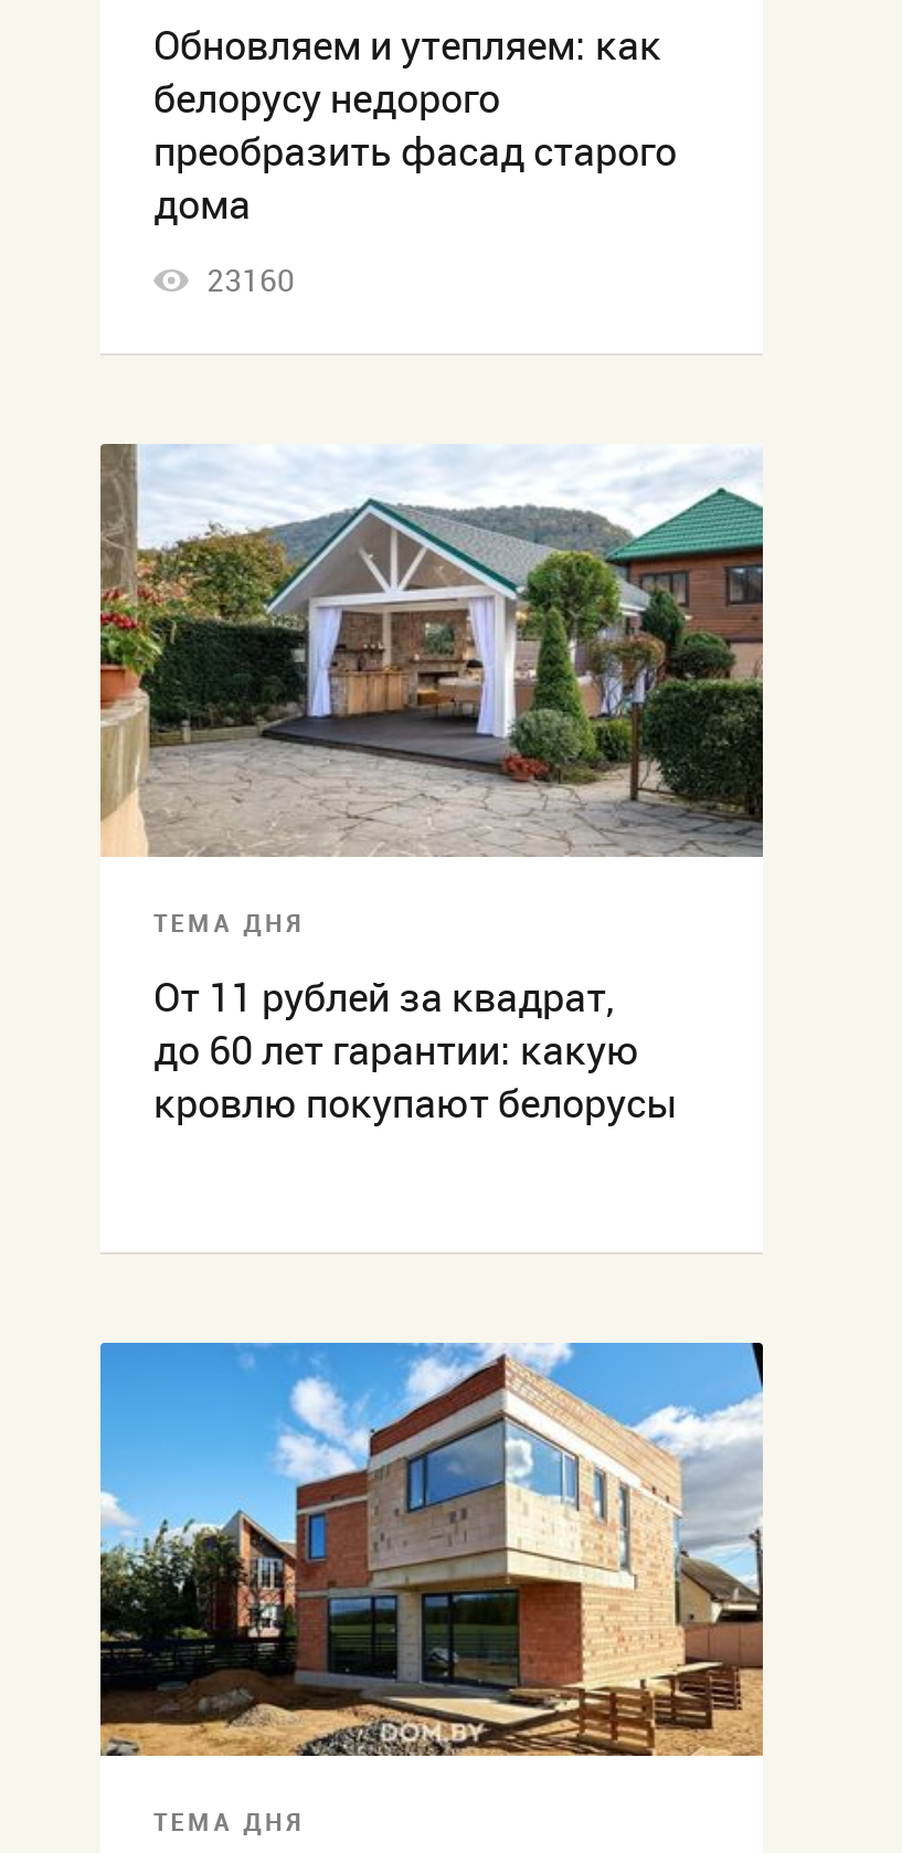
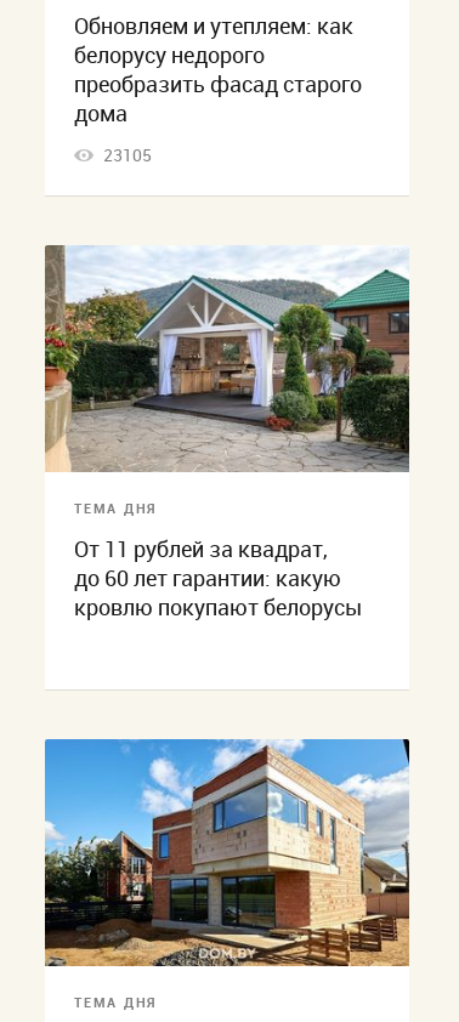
[206,263,295,298] 23160 -> [103,146,152,165] 23105

